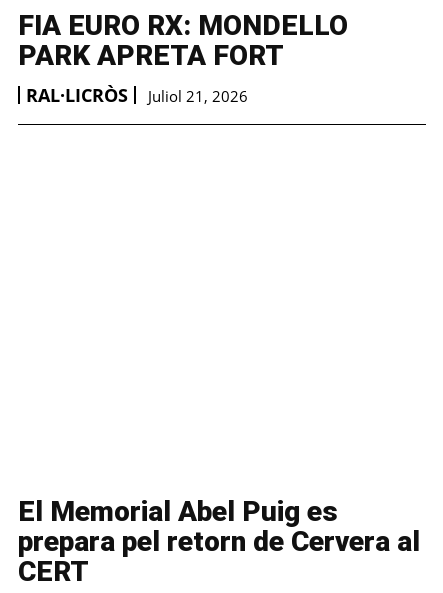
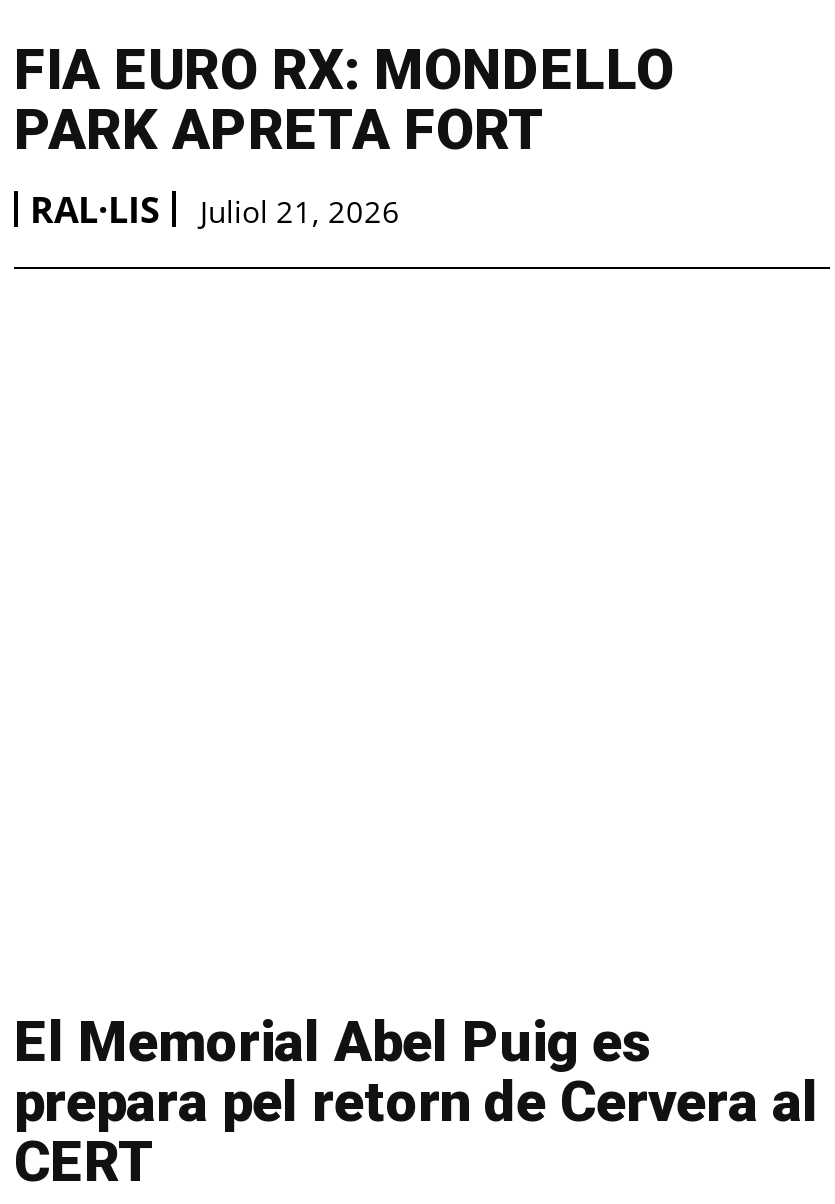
[26,83,128,107] RAL·LICRÒS -> [30,185,160,233] RAL·LIS

